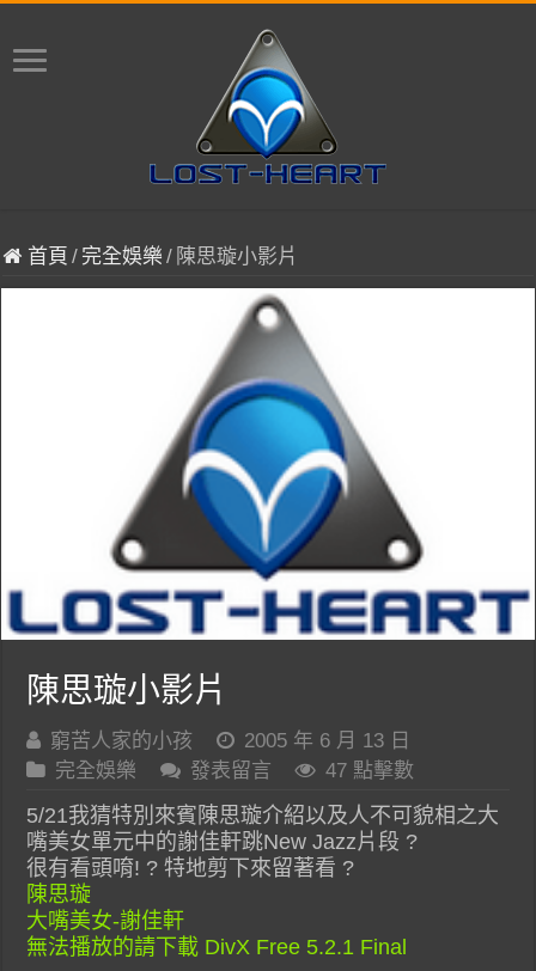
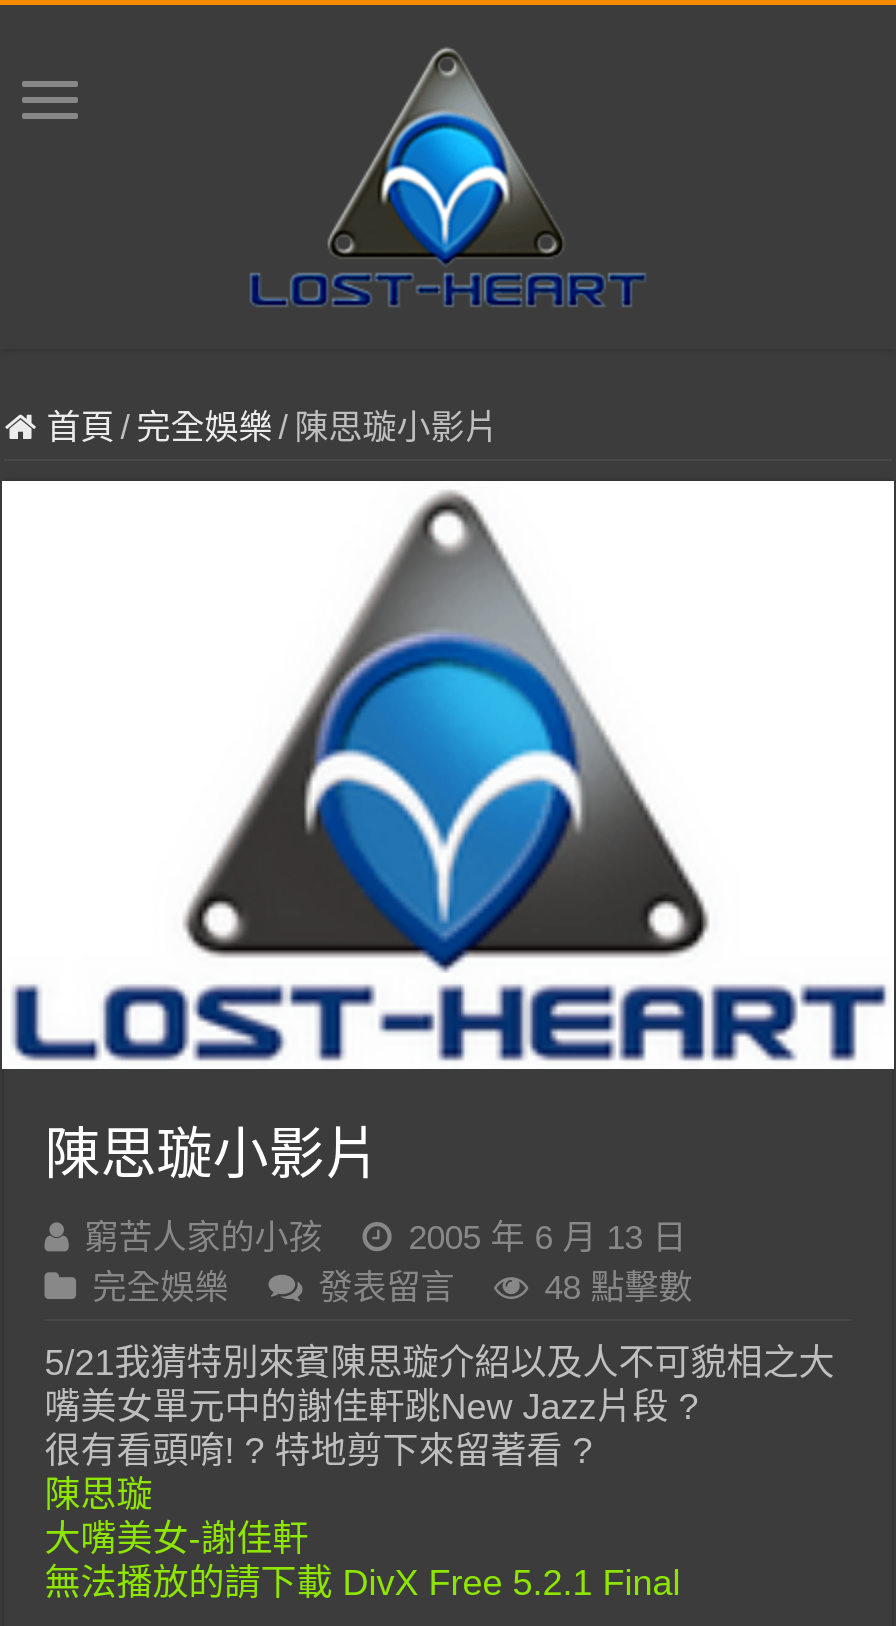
[326,759,414,782] 47 點擊數 -> [544,1268,692,1306] 48 點擊數

